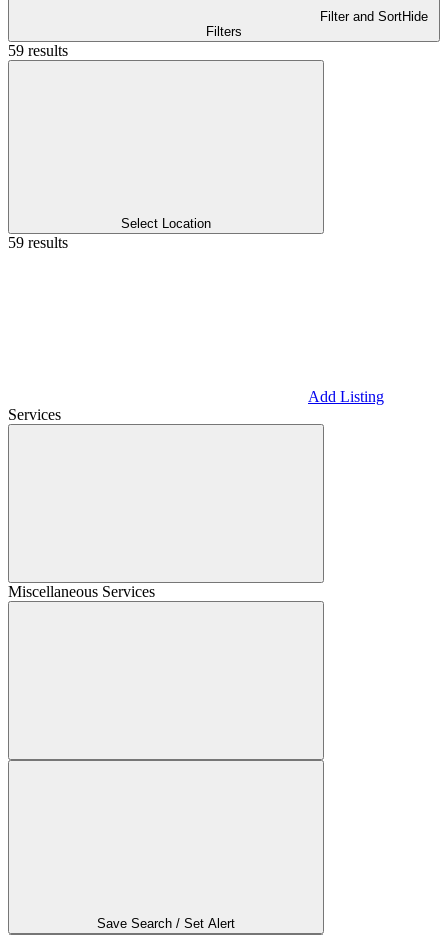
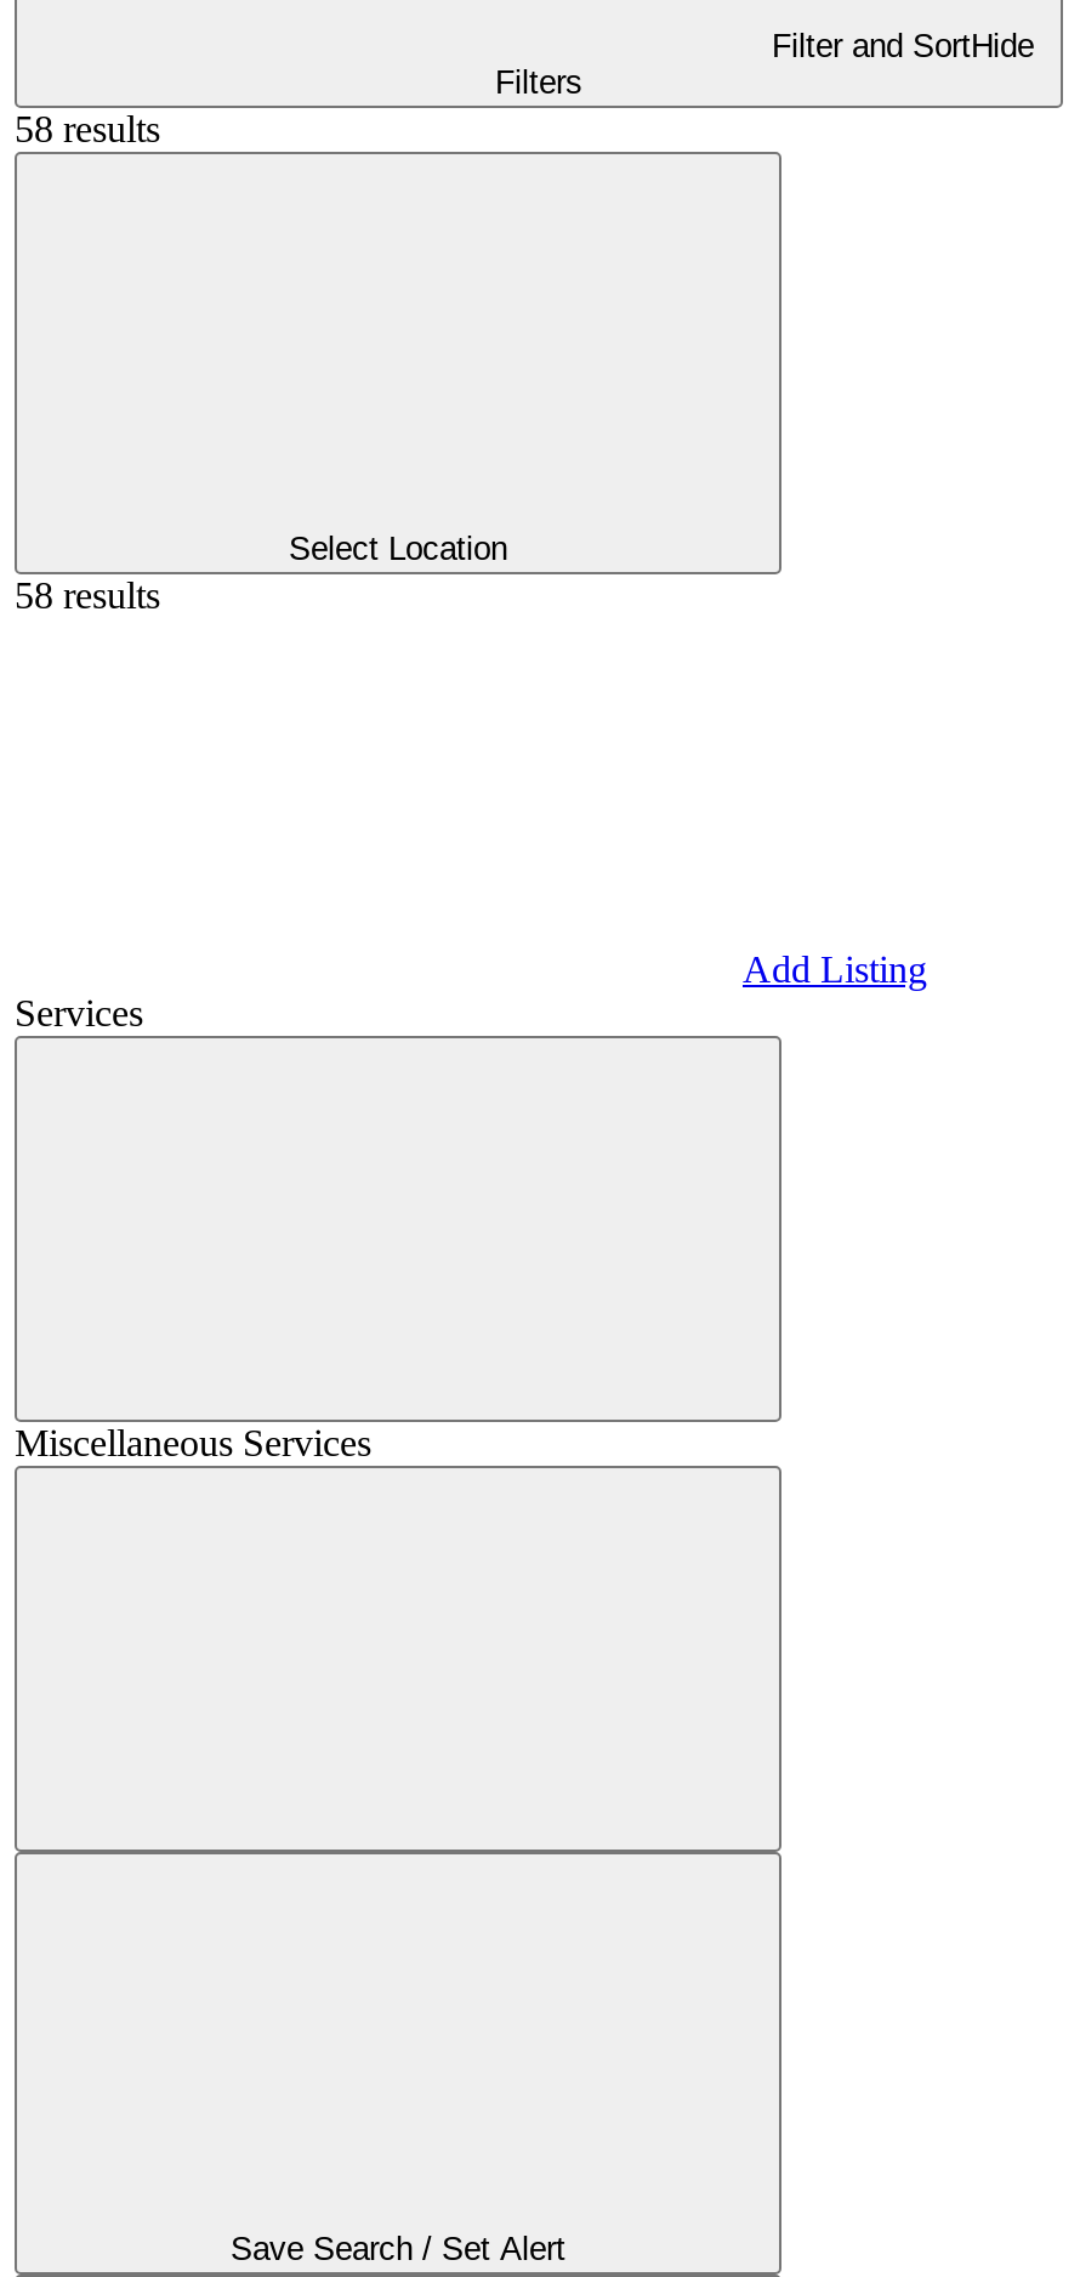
[8,42,68,59] 59 results -> [15,108,160,149] 58 results
[8,234,68,251] 59 results -> [15,574,160,616] 58 results

